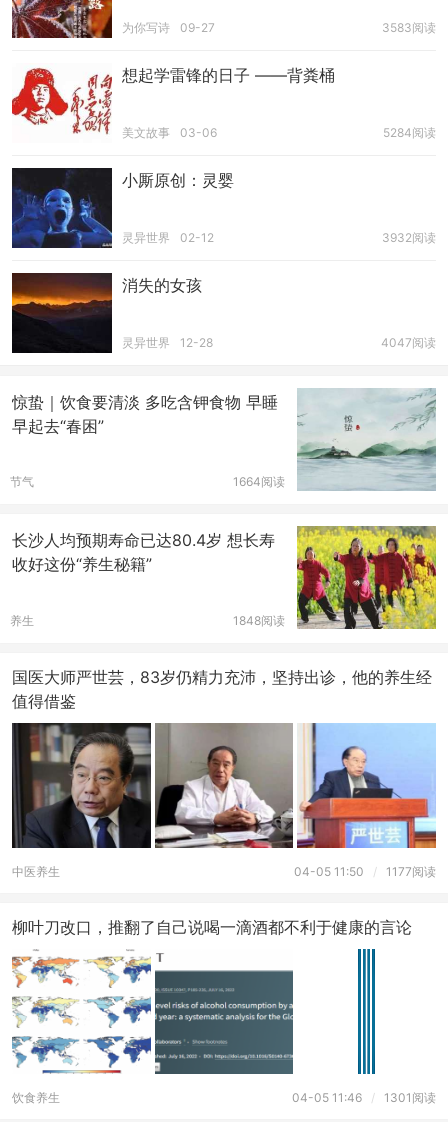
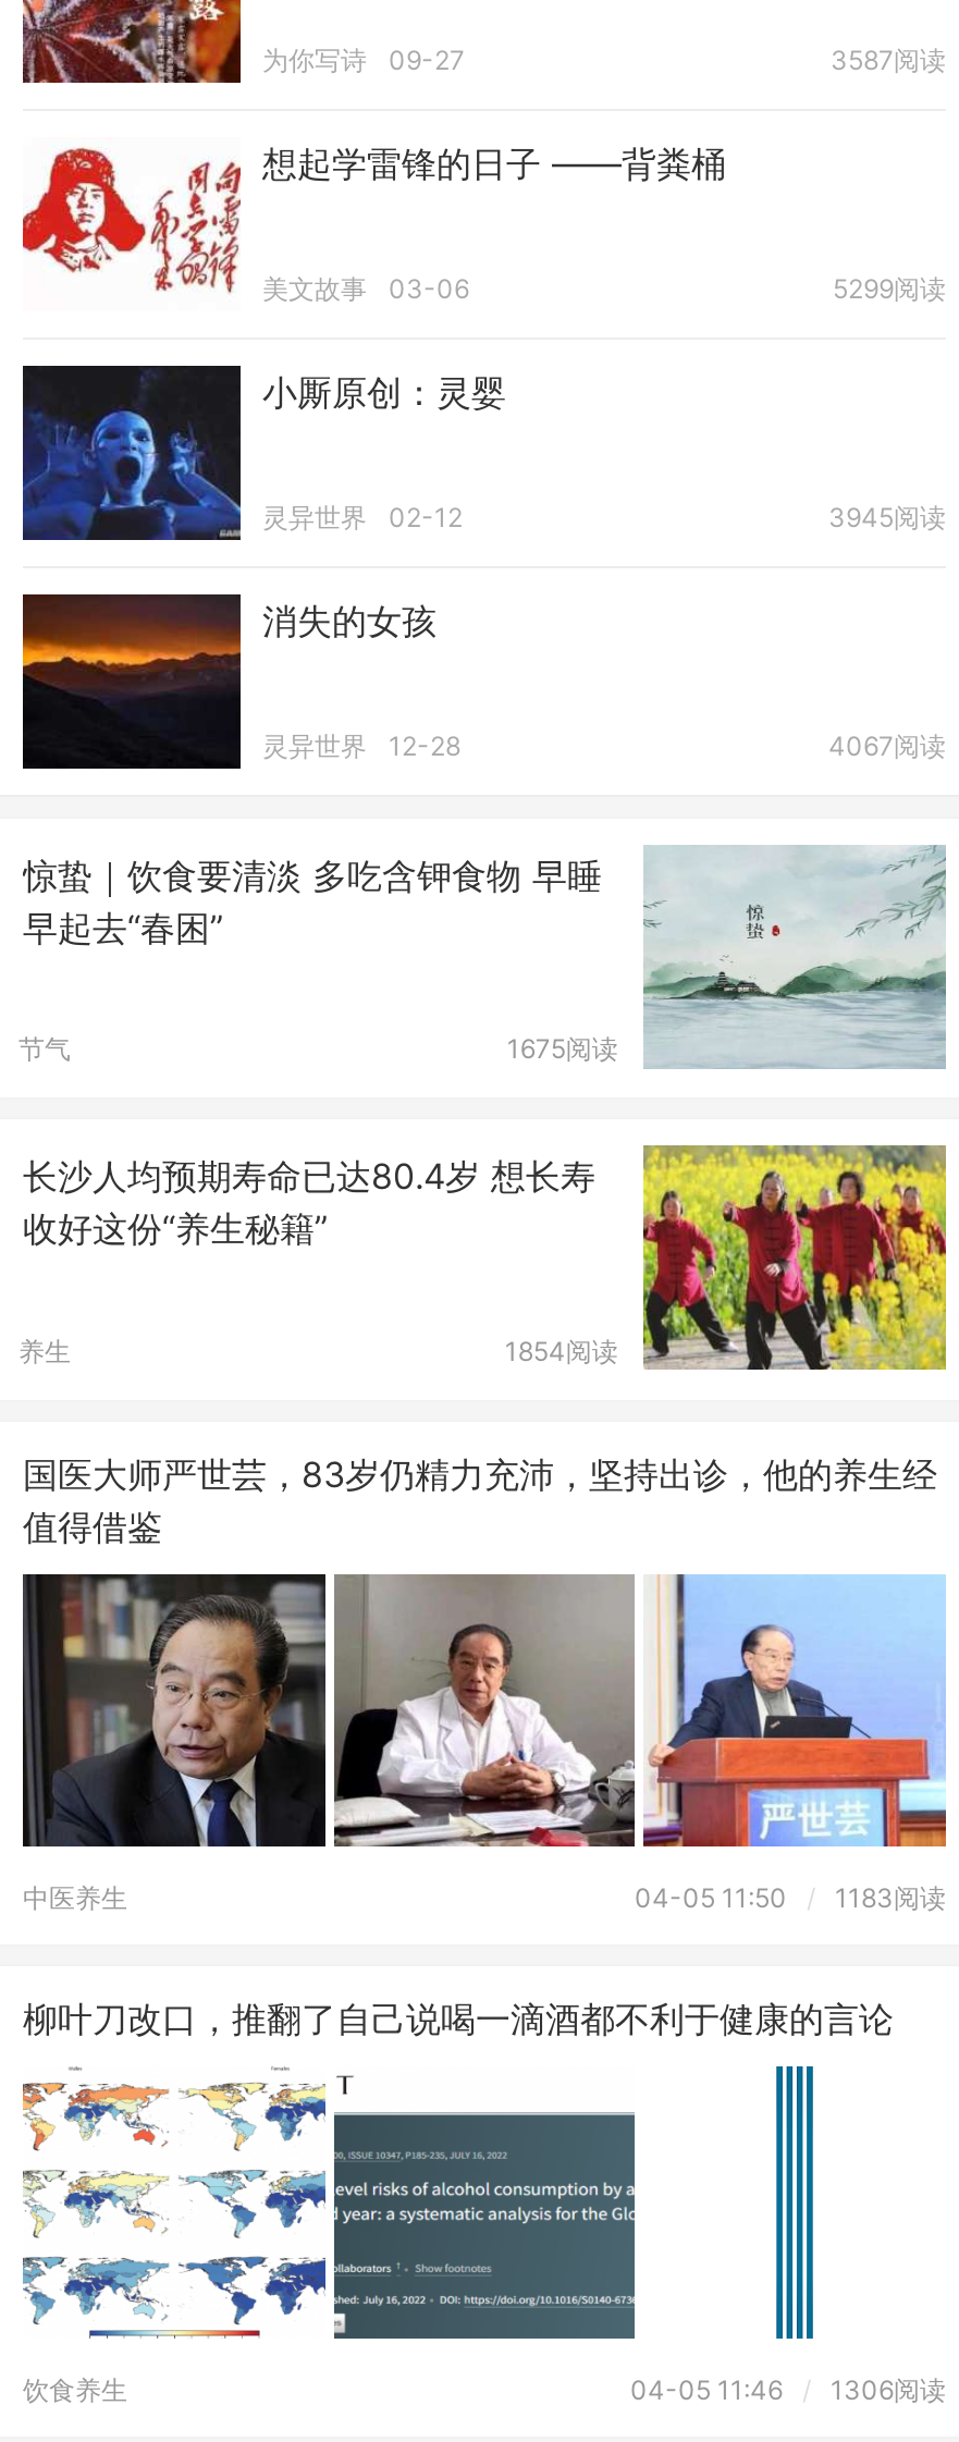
[382,20,436,35] 3583阅读 -> [831,43,946,76] 3587阅读
[383,125,436,140] 5284阅读 -> [833,272,946,304] 5299阅读
[382,230,436,245] 3932阅读 -> [828,500,946,533] 3945阅读
[381,335,436,350] 4047阅读 -> [828,729,946,762] 4067阅读
[233,474,285,489] 1664阅读 -> [507,1033,618,1065] 1675阅读
[233,613,285,628] 1848阅读 -> [505,1334,618,1367] 1854阅读
[294,864,436,879] 04-05 11:50 / 1177阅读 -> [635,1881,946,1914] 04-05 11:50 / 1183阅读
[292,1090,436,1105] 04-05 11:46 / 1301阅读 -> [630,2374,946,2406] 04-05 11:46 / 1306阅读

